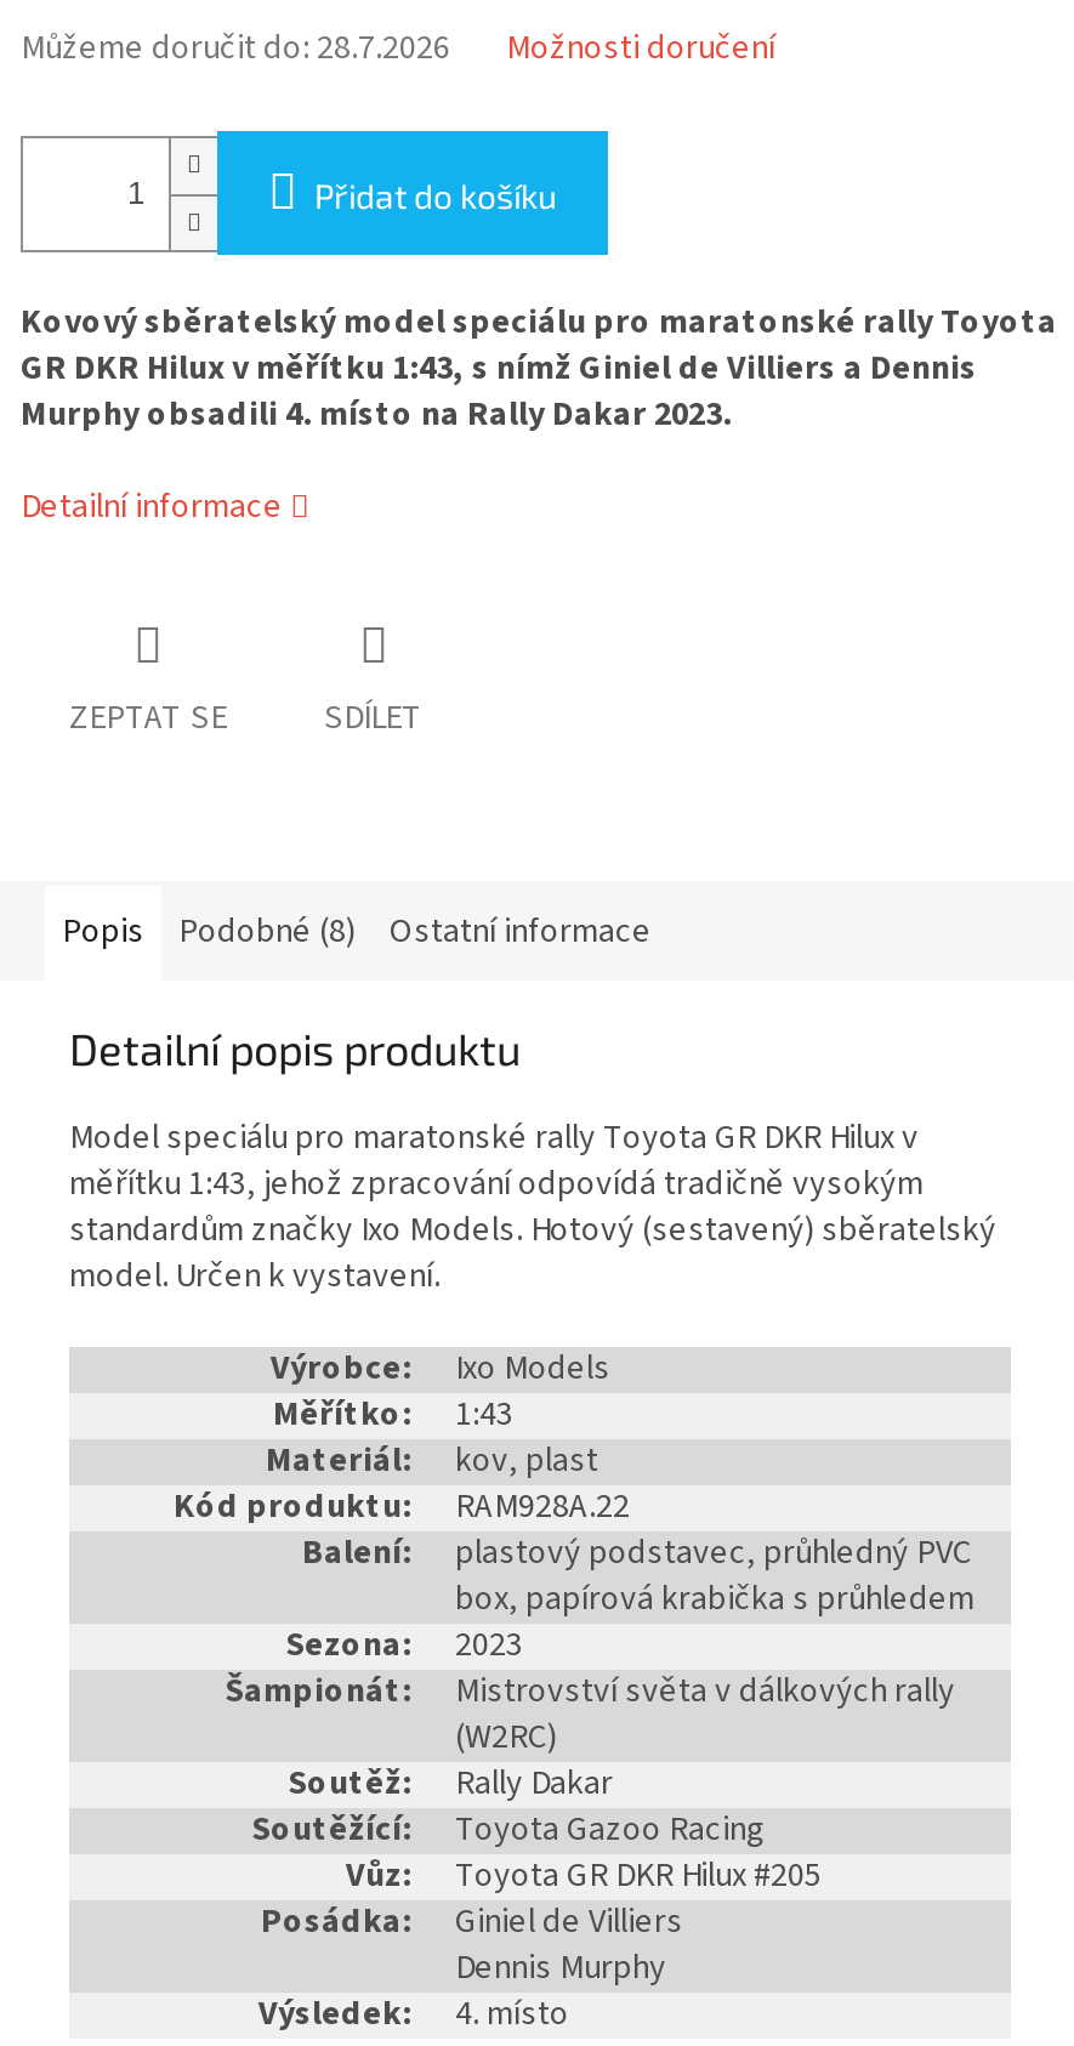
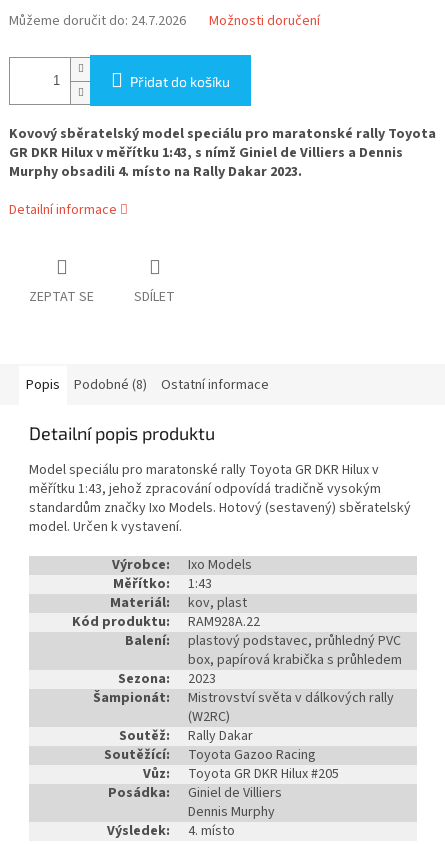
[21,25,450,74] Můžeme doručit do: 28.7.2026 -> [9,11,186,31] Můžeme doručit do: 24.7.2026

